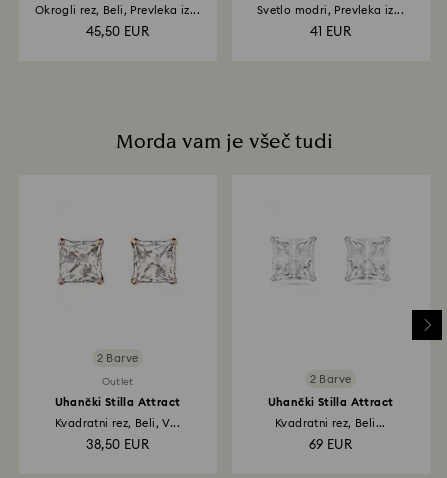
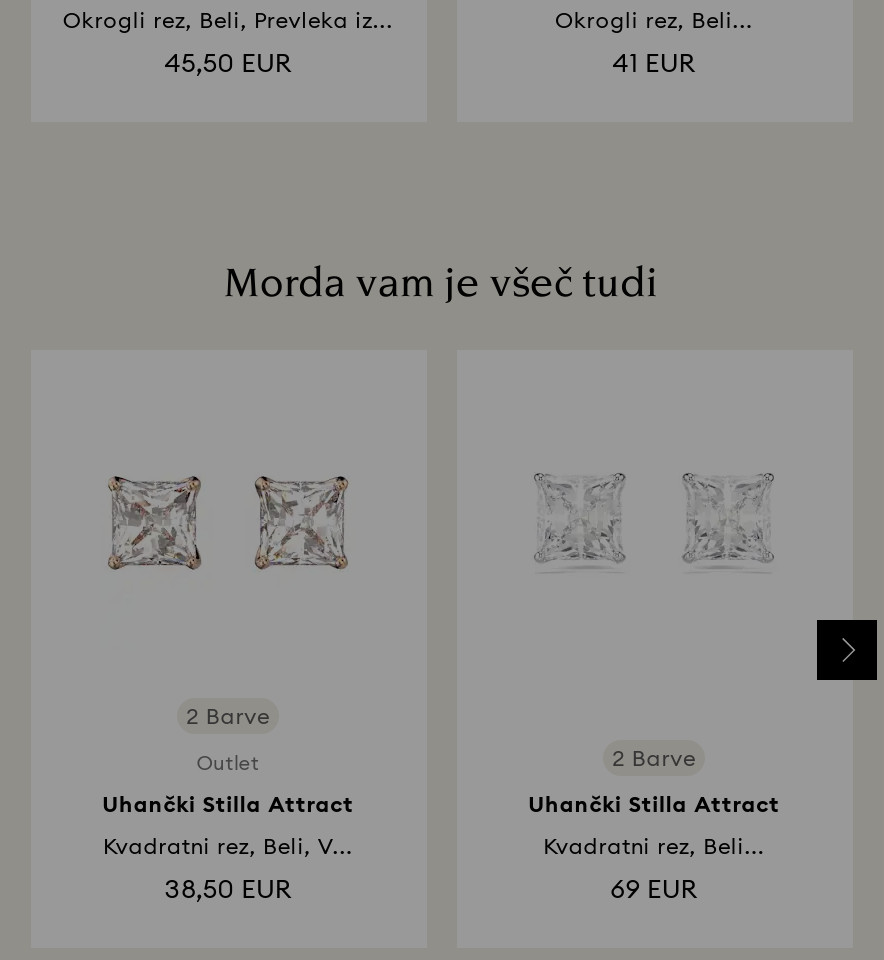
[257,5,404,16] Svetlo modri, Prevleka iz... -> [555,10,753,32] Okrogli rez, Beli...

